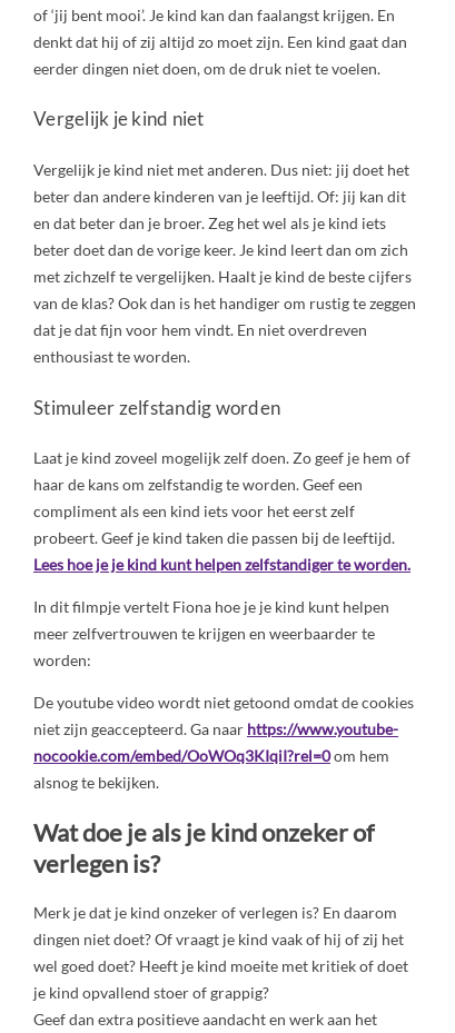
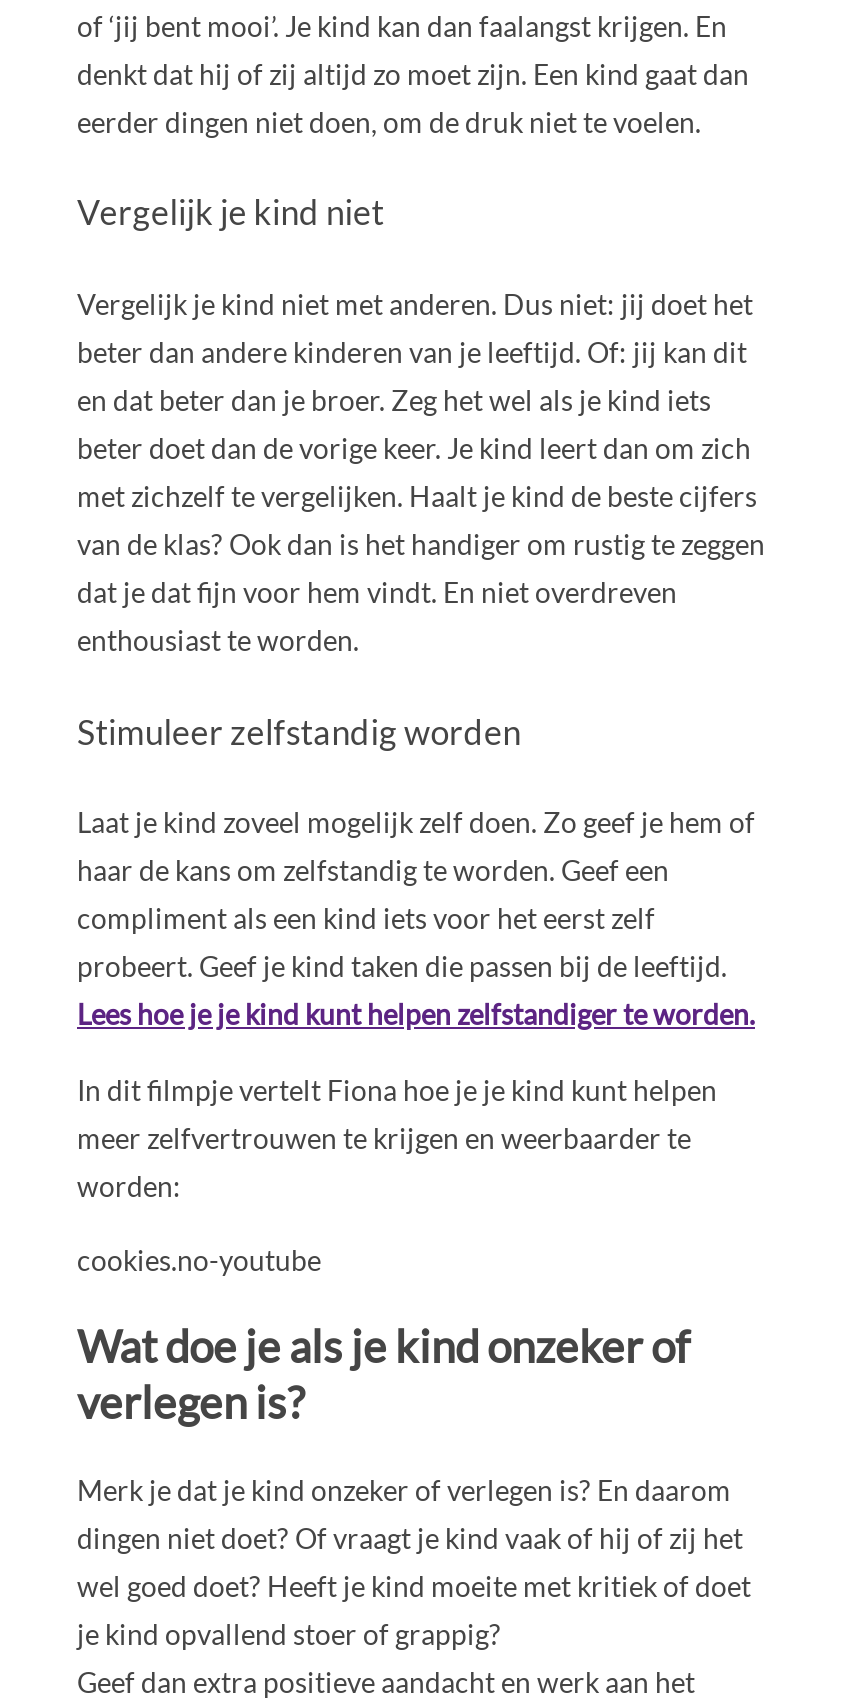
[33,693,414,792] De youtube video wordt niet getoond omdat de cookies | niet zijn geaccepteerd. Ga naar https://www.youtube- | nocookie.com/embed/OoWOq3KIqiI?rel=0 om hem | alsnog te bekijken. -> [77,1244,321,1278] cookies.no-youtube

